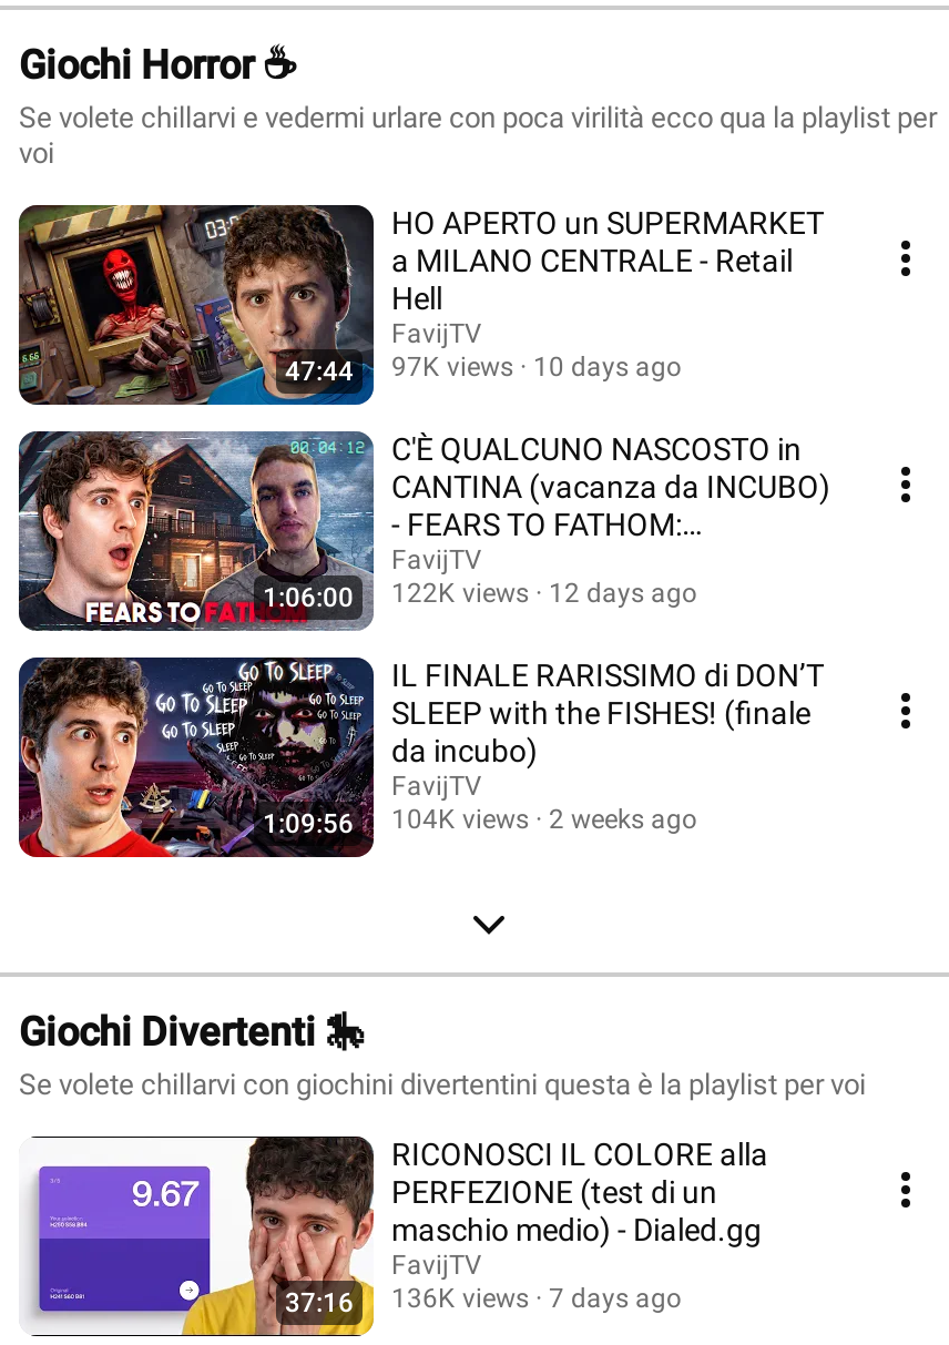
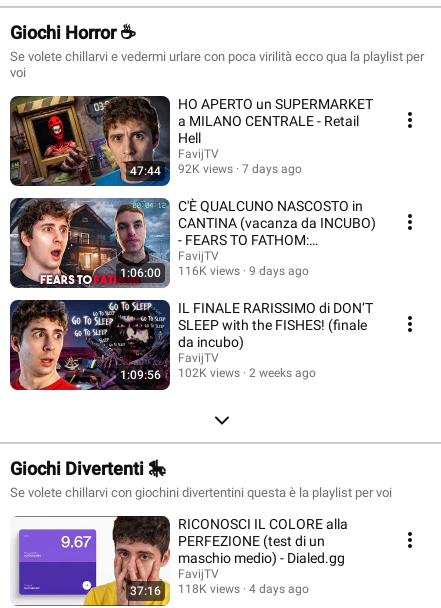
[391,350,513,381] 97K views -> [178,161,233,175] 92K views
[533,350,682,381] 10 days ago -> [242,161,302,175] 7 days ago
[391,577,529,608] 122K views -> [178,263,240,277] 116K views
[549,577,697,608] 12 days ago -> [249,263,309,277] 9 days ago
[263,803,697,838] 1:09:56 104K views 2 weeks ago -> [120,365,316,381] 1:09:56 102K views 2 weeks ago
[391,1282,529,1313] 136K views -> [178,581,240,595] 118K views
[549,1282,682,1313] 7 days ago -> [249,581,309,595] 4 days ago

